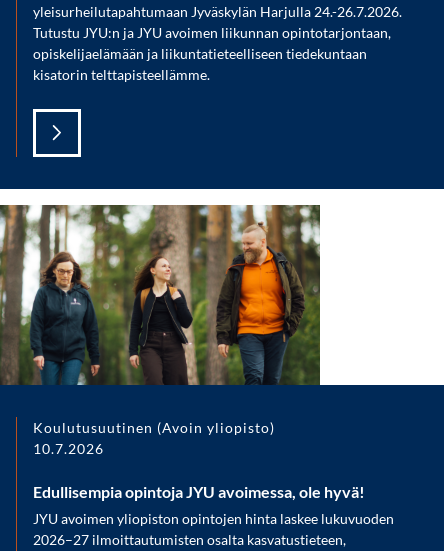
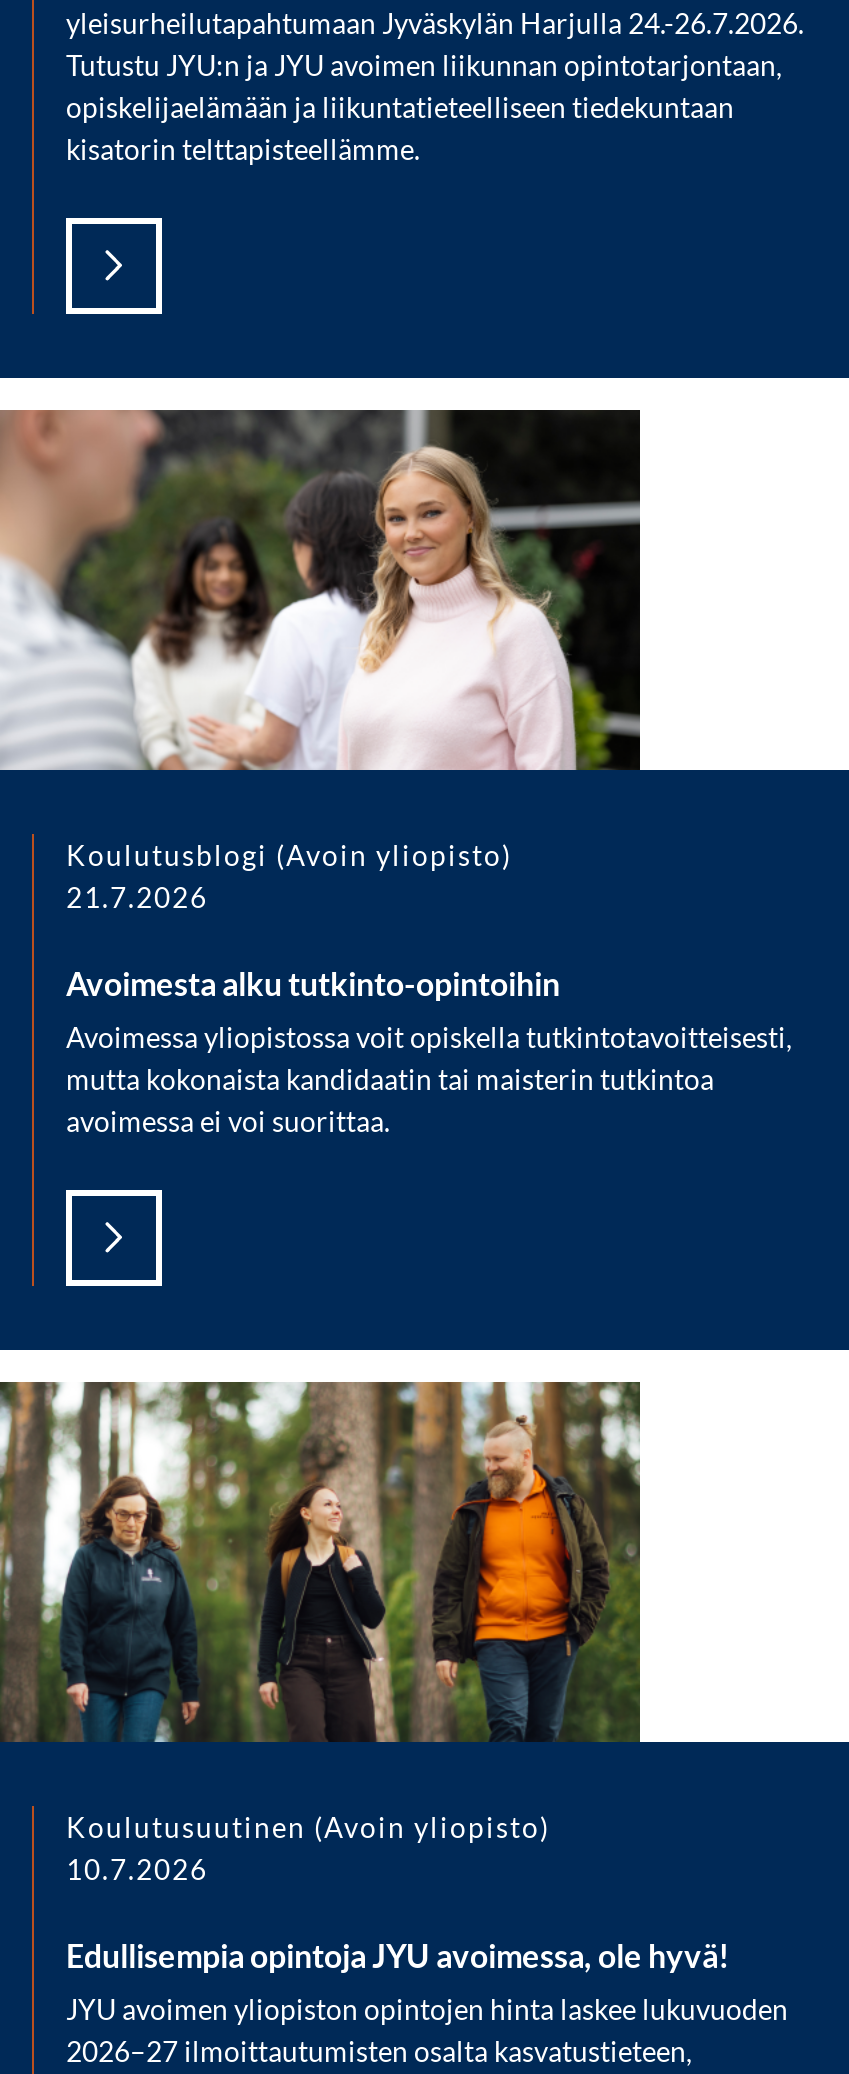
none -> [6,408,792,1138] [image] | Koulutusblogi (Avoin yliopisto) | 21.7.2026 | Avoimesta alku tutkinto-opintoihin | Avoimessa yliopistossa voit opiskella tutkintotavoitteisesti, | mutta kokonaista kandidaatin tai maisterin tutkintoa | avoimessa ei voi suorittaa.

